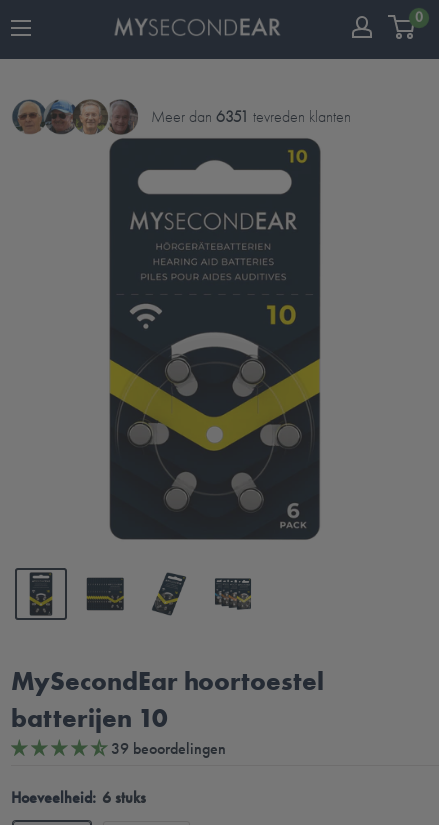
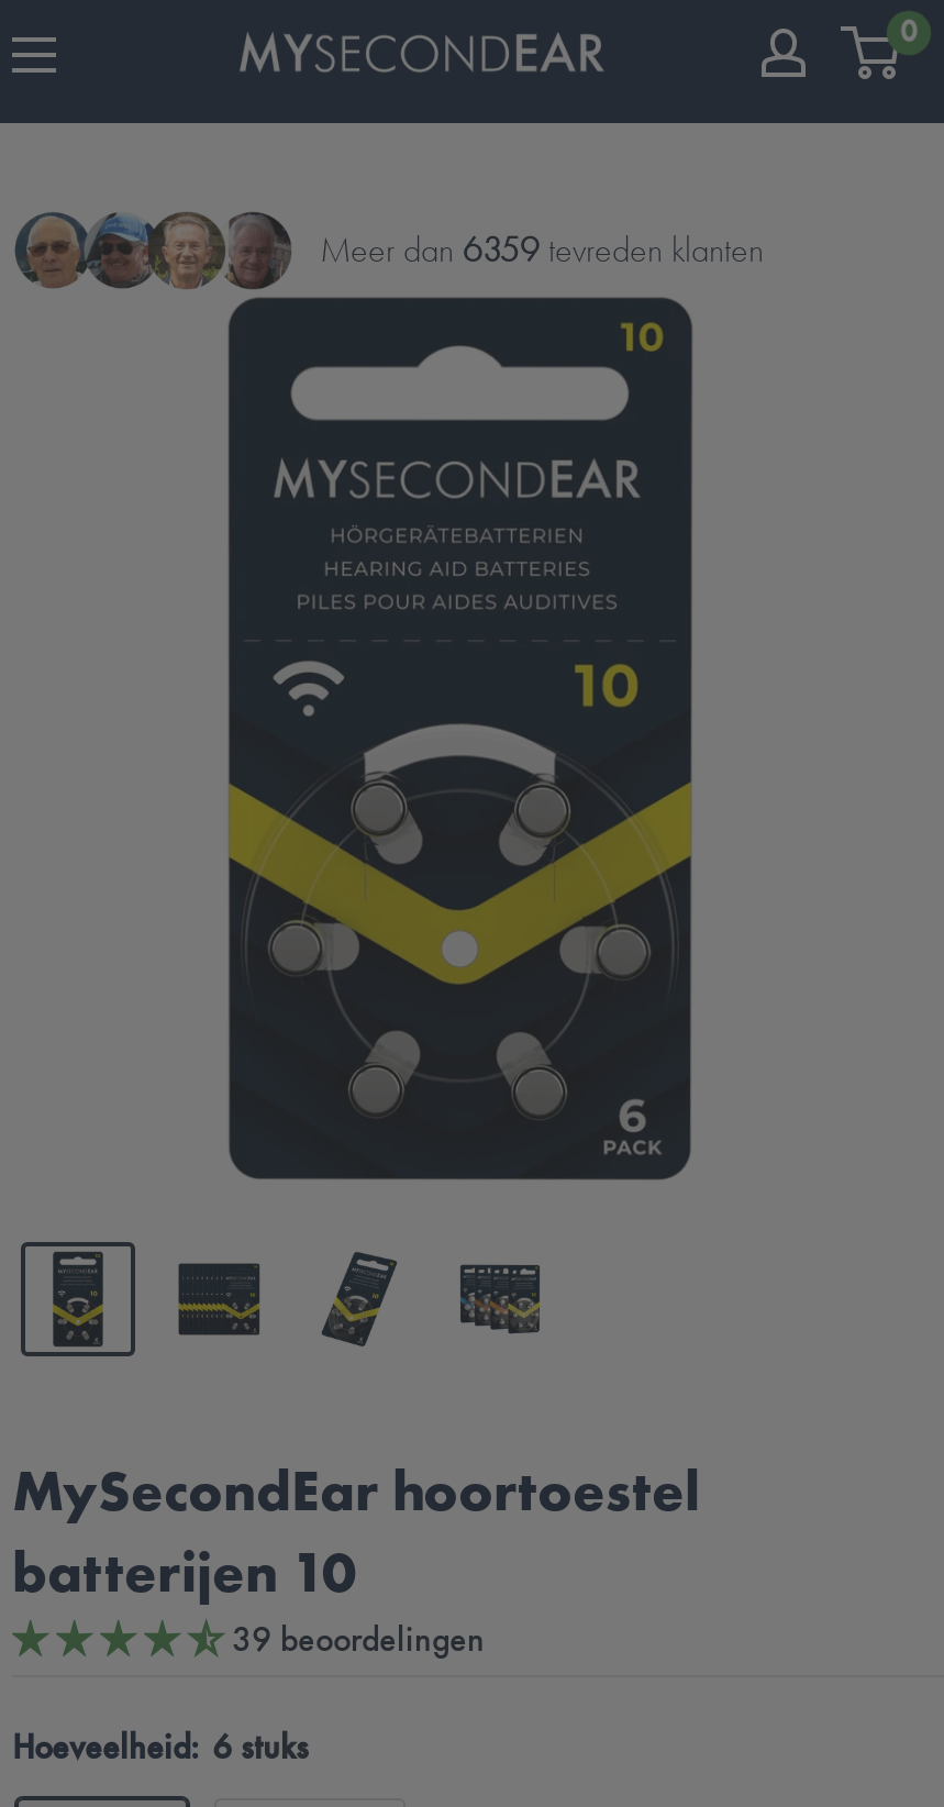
[151,107,351,125] Meer dan 6351 tevreden klanten -> [320,230,764,269] Meer dan 6359 tevreden klanten

